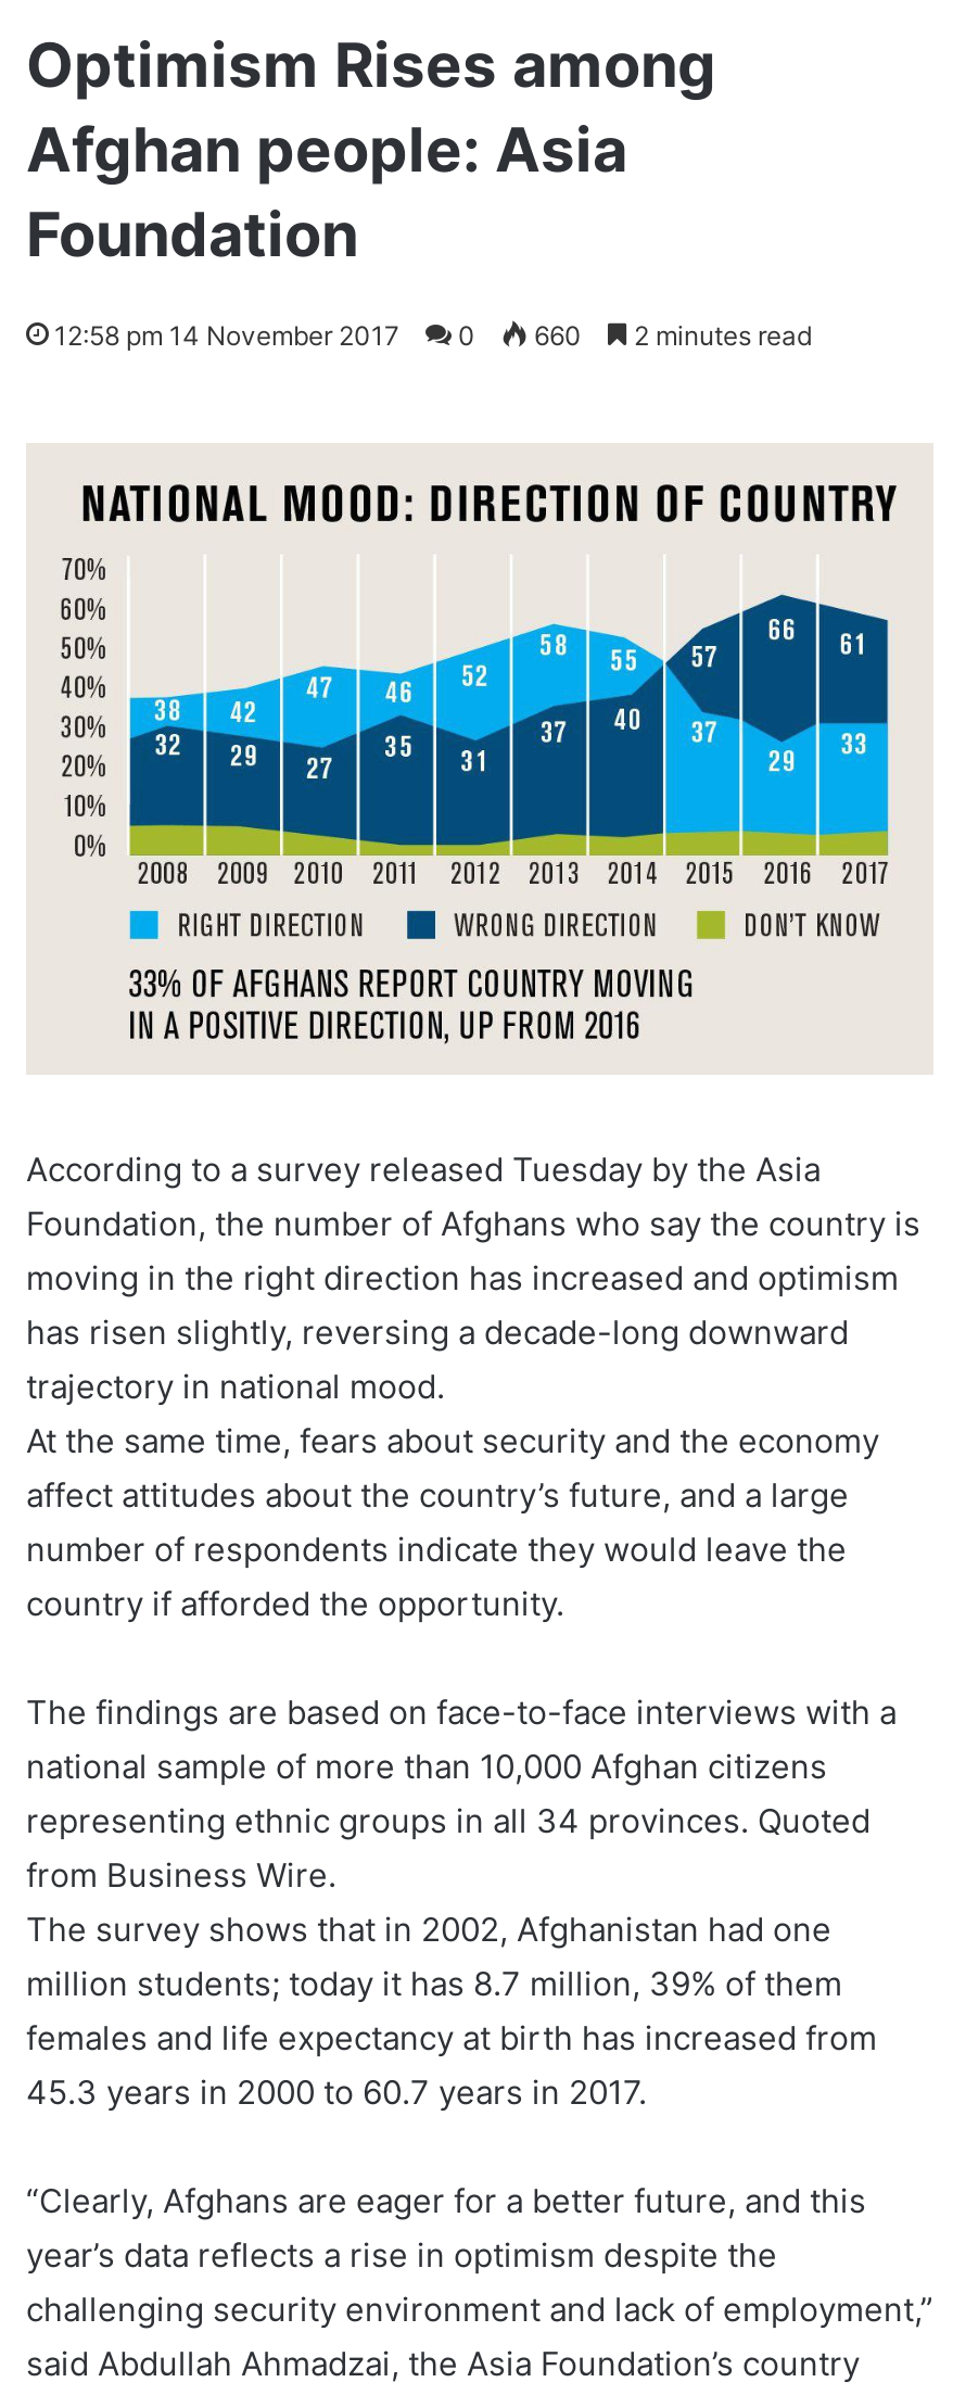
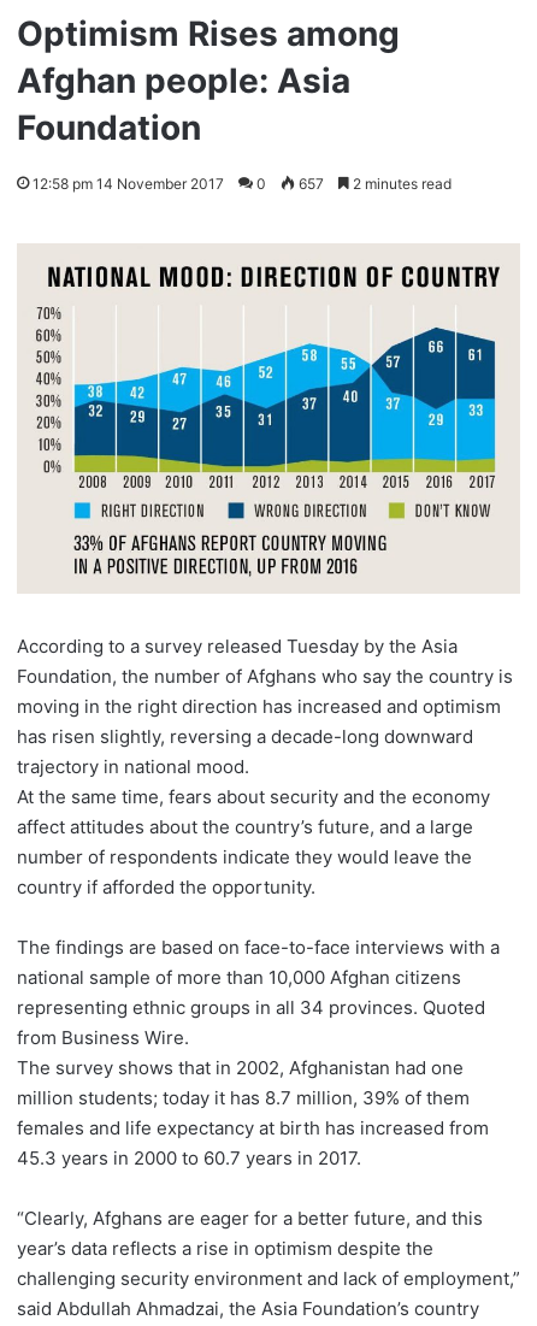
[54,319,812,352] 12:58 pm 14 November 2017 0 660 2 minutes read -> [33,175,452,193] 12:58 pm 14 November 2017 0 657 2 minutes read

